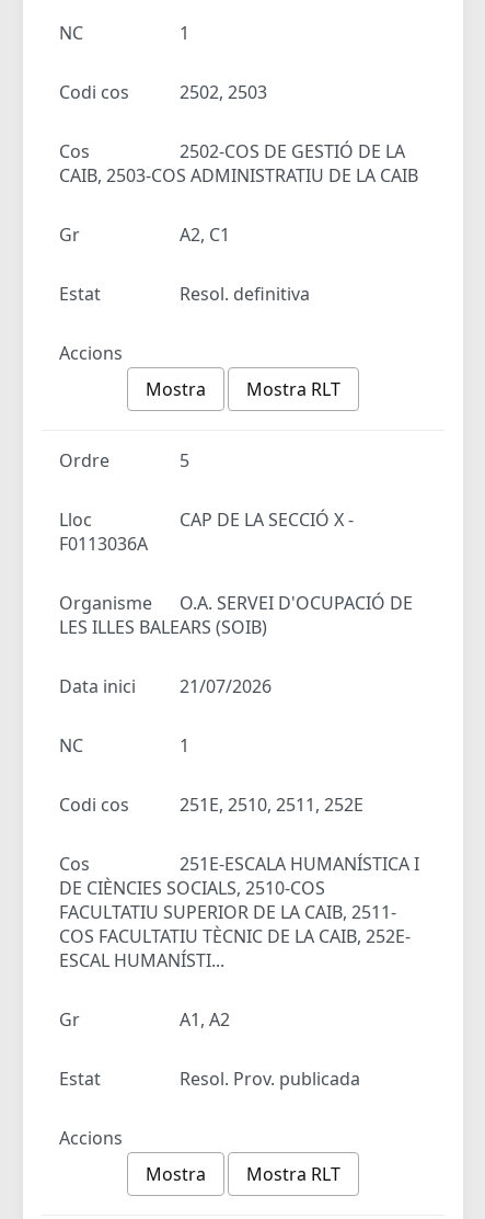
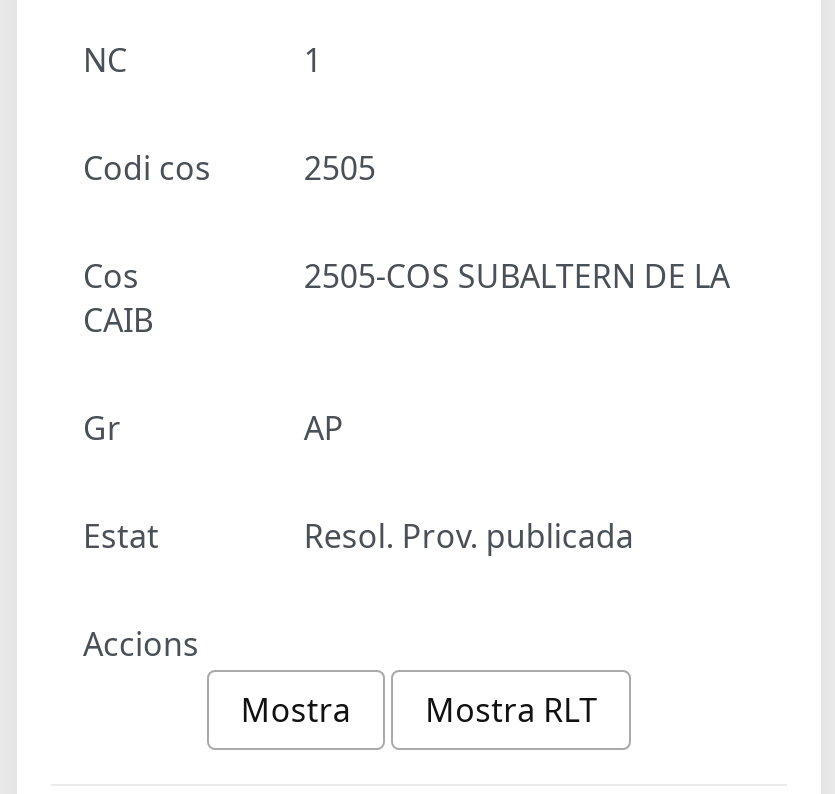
[180,80,268,104] 2502, 2503 -> [304,146,376,190] 2505
[59,139,418,187] 2502-COS DE GESTIÓ DE LA | CAIB, 2503-COS ADMINISTRATIU DE LA CAIB -> [83,254,730,342] 2505-COS SUBALTERN DE LA | CAIB
[59,223,420,1032] A2, C1 | Estat | Resol. definitiva | Accions | Mostra | Mostra RLT | Ordre | 5 | Lloc | CAP DE LA SECCIÓ X - | F0113036A | Organisme | O.A. SERVEI D'OCUPACIÓ DE | LES ILLES BALEARS (SOIB) | Data inici | 21/07/2026 | NC | 1 | Codi cos | 251E, 2510, 2511, 252E | Cos | 251E-ESCALA HUMANÍSTICA I | DE CIÈNCIES SOCIALS, 2510-COS | FACULTATIU SUPERIOR DE LA CAIB, 2511- | COS FACULTATIU TÈCNIC DE LA CAIB, 252E- | ESCAL HUMANÍSTI... | Gr | A1, A2 -> [304,406,344,450] AP

